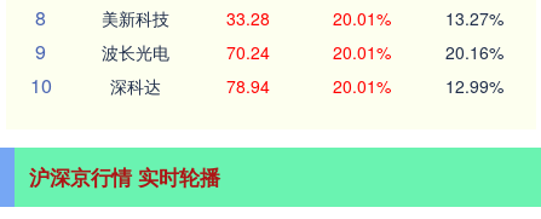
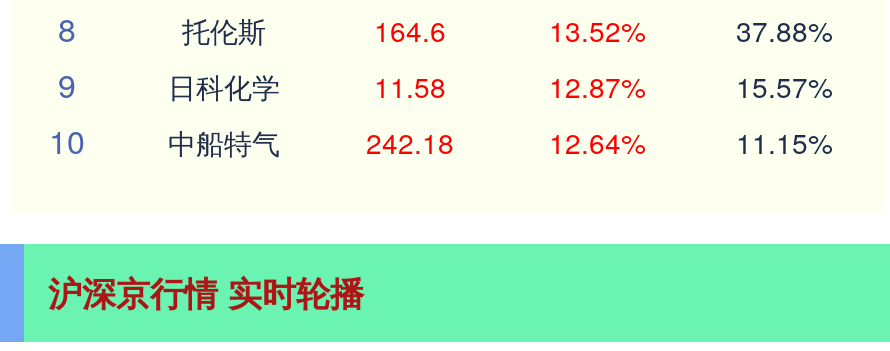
[102,6,503,30] 美新科技 | 33.28 | 20.01% | 13.27% -> [182,10,832,50] 托伦斯 | 164.6 | 13.52% | 37.88%
[102,40,503,64] 波长光电 | 70.24 | 20.01% | 20.16% -> [168,66,832,106] 日科化学 | 11.58 | 12.87% | 15.57%
[110,74,503,98] 深科达 | 78.94 | 20.01% | 12.99% -> [168,122,832,162] 中船特气 | 242.18 | 12.64% | 11.15%

